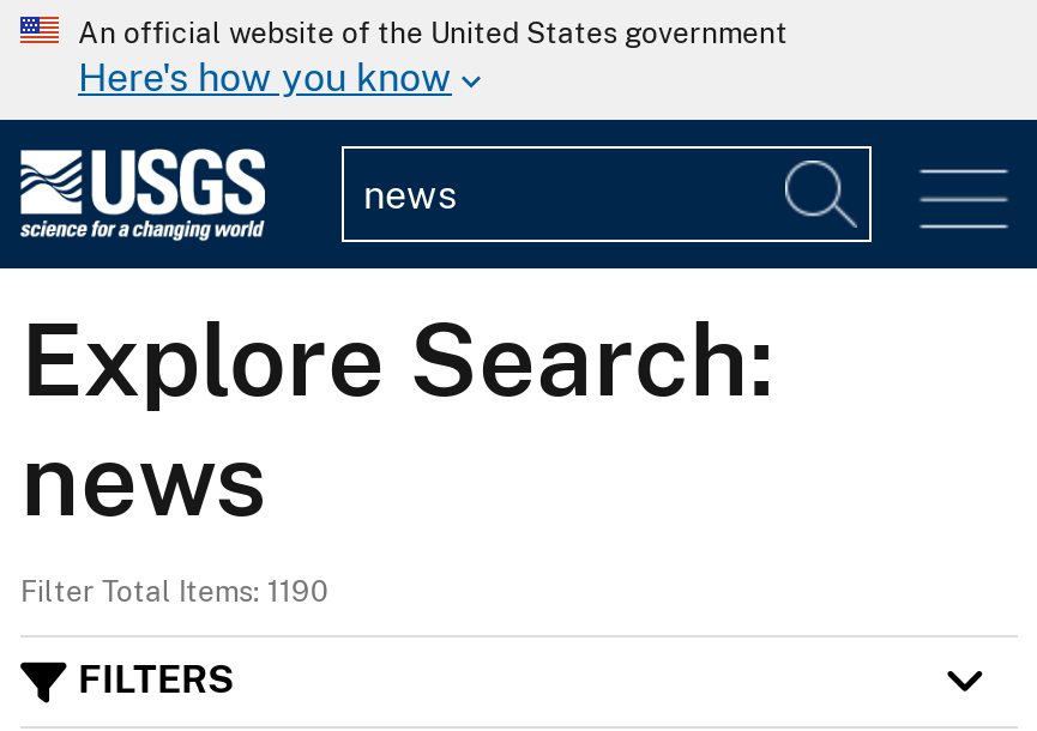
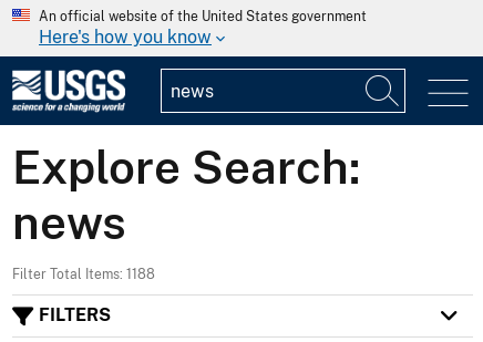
[20,575,327,609] Filter Total Items: 1190 -> [12,267,155,282] Filter Total Items: 1188

